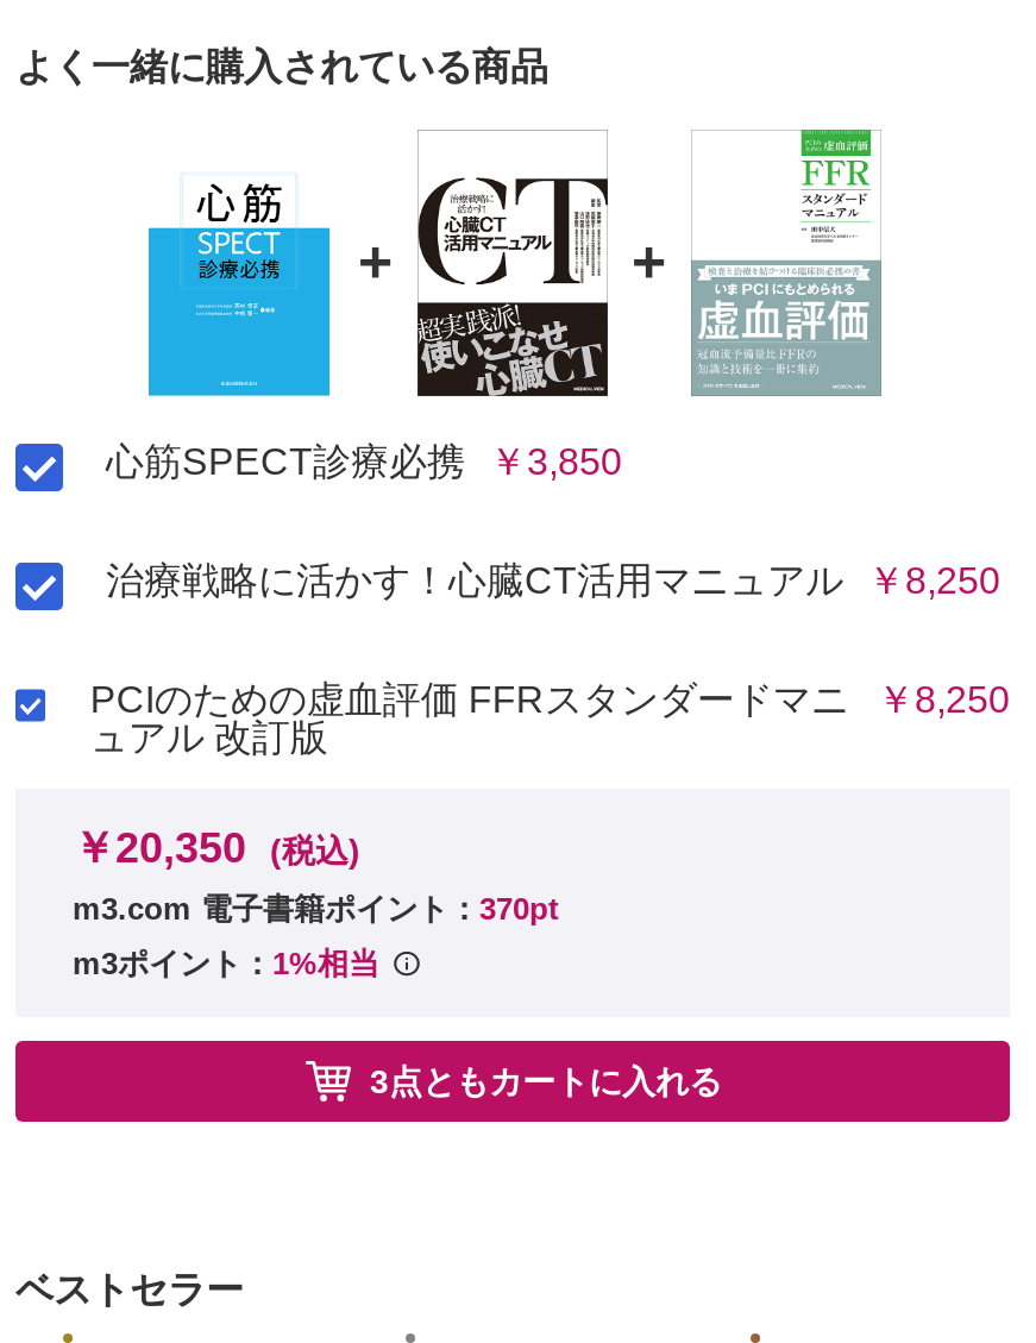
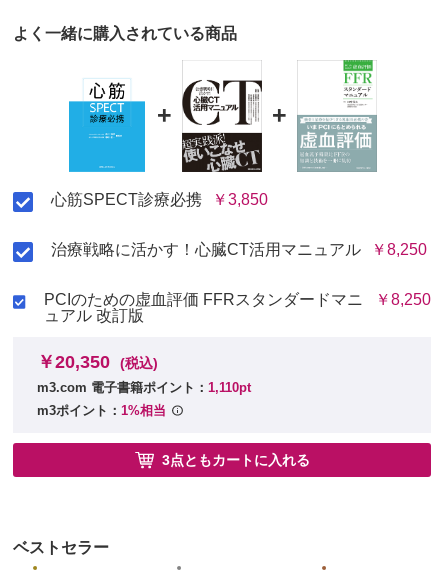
[73,890,558,926] m3.com 電子書籍ポイント：370pt -> [37,380,251,395] m3.com 電子書籍ポイント：1,110pt

